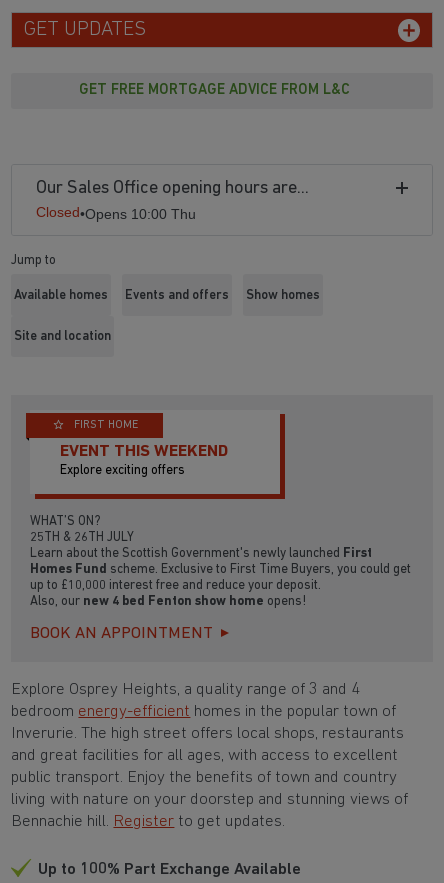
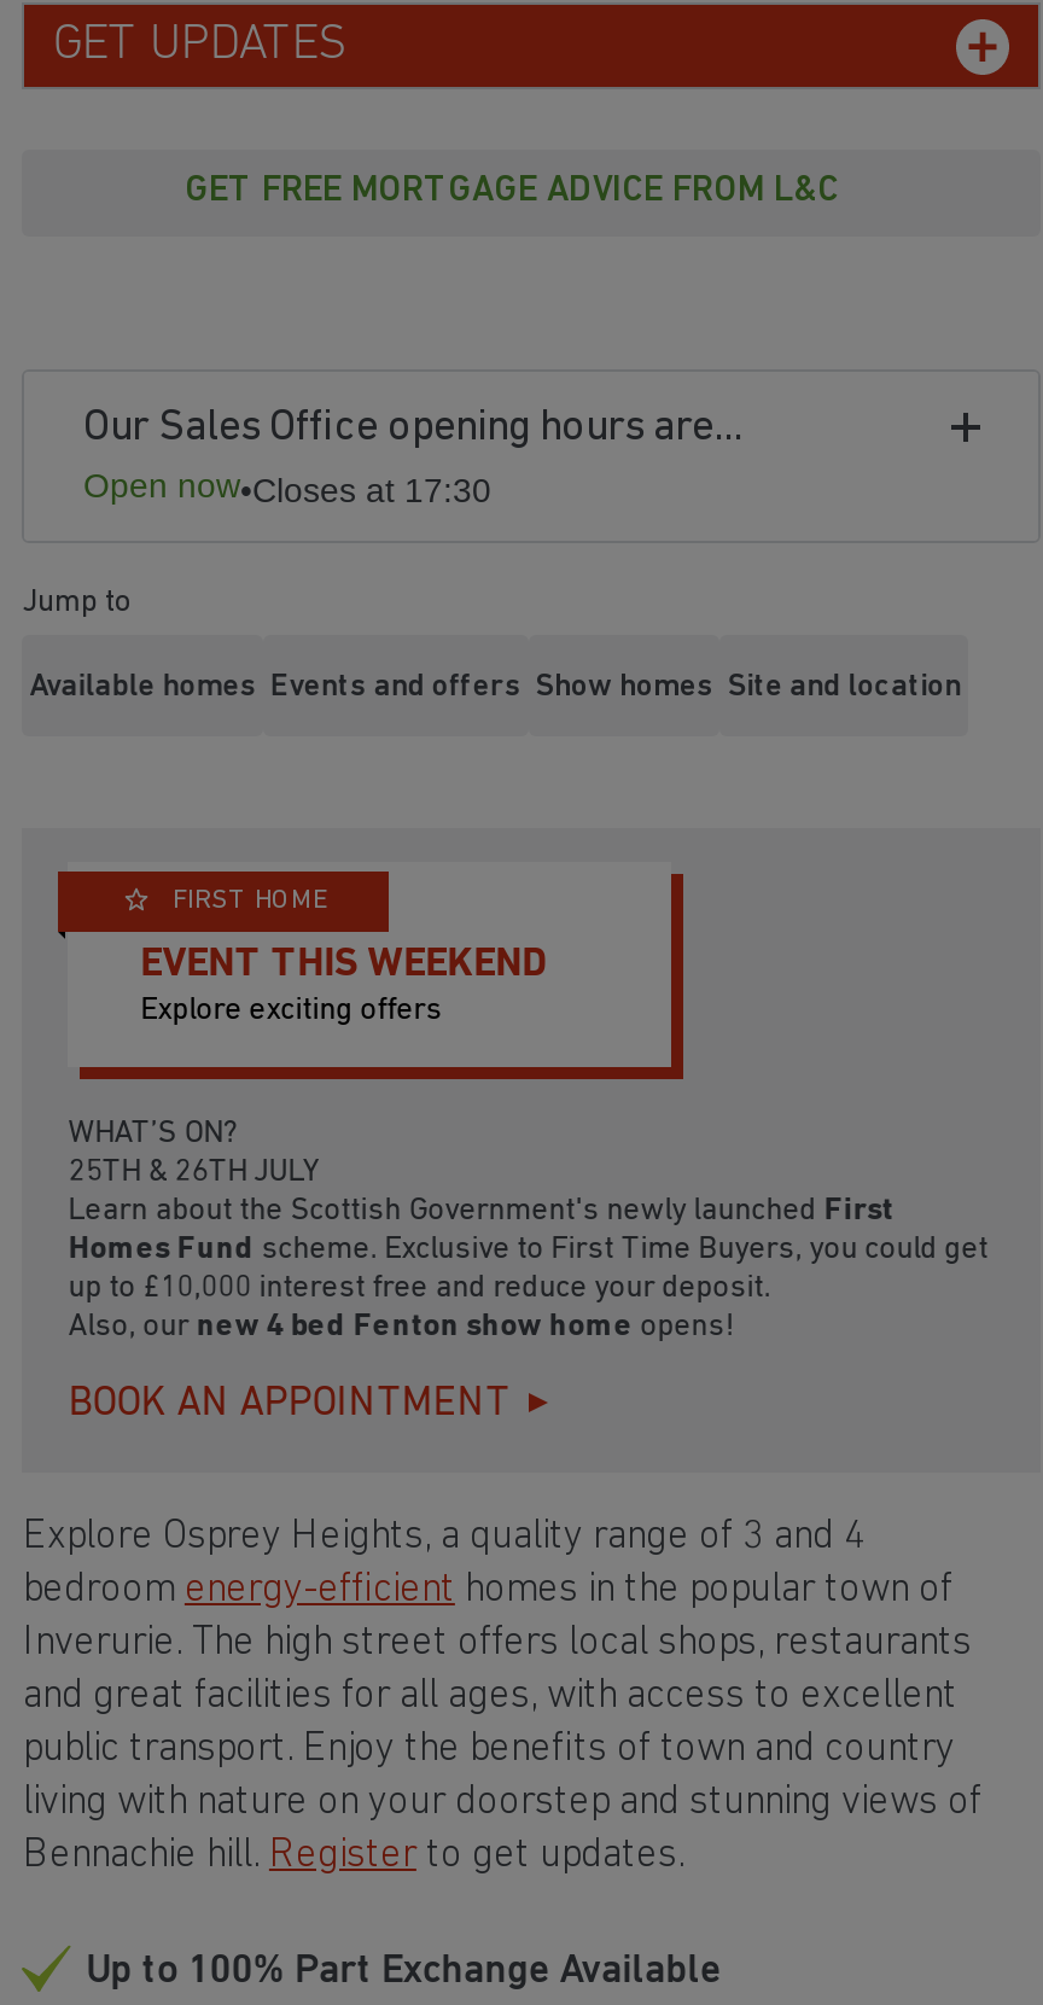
[36,204,196,222] Closed•Opens 10:00 Thu -> [83,465,491,509] Open now•Closes at 17:30

